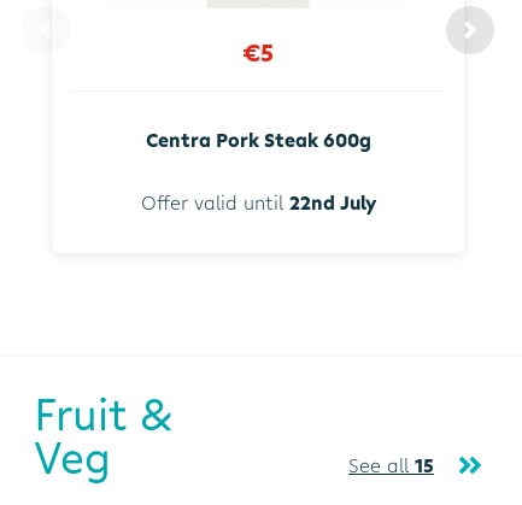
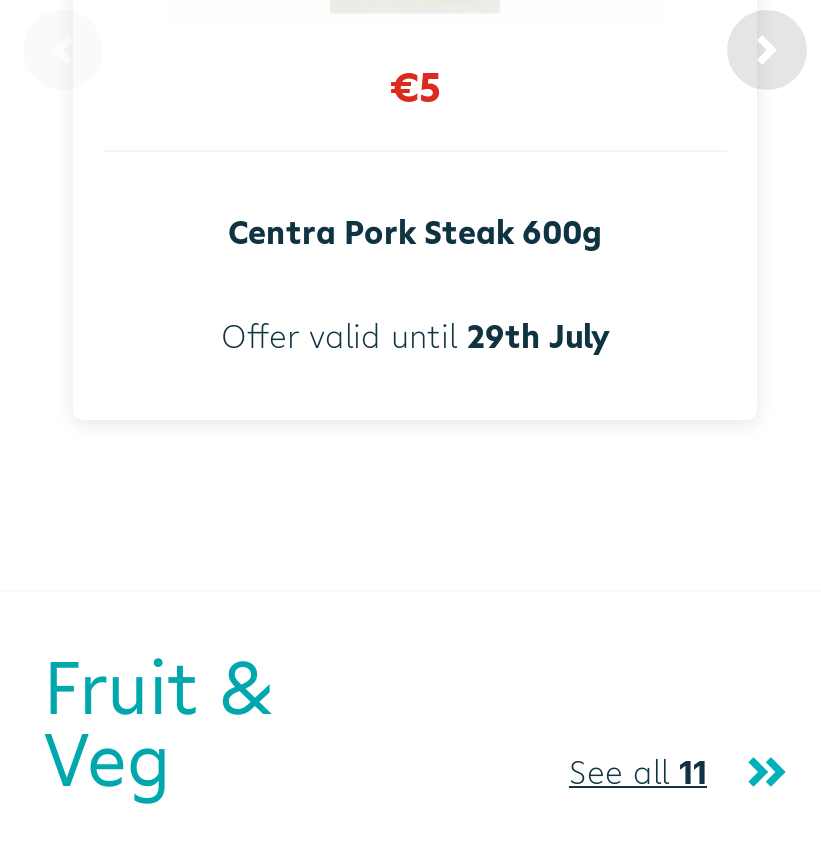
[140,190,376,216] Offer valid until 22nd July -> [221,315,609,359] Offer valid until 29th July
[348,452,434,479] See all 15 -> [569,751,707,795] See all 11

